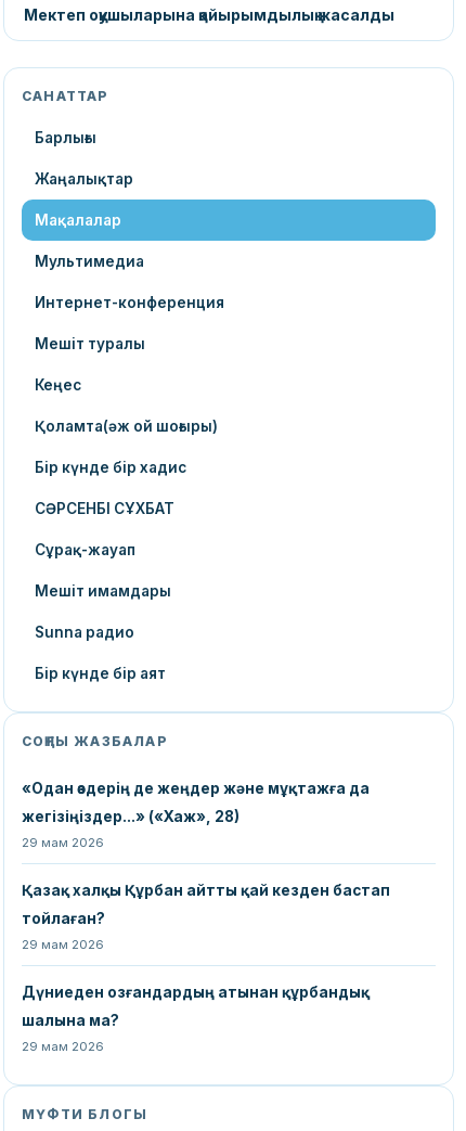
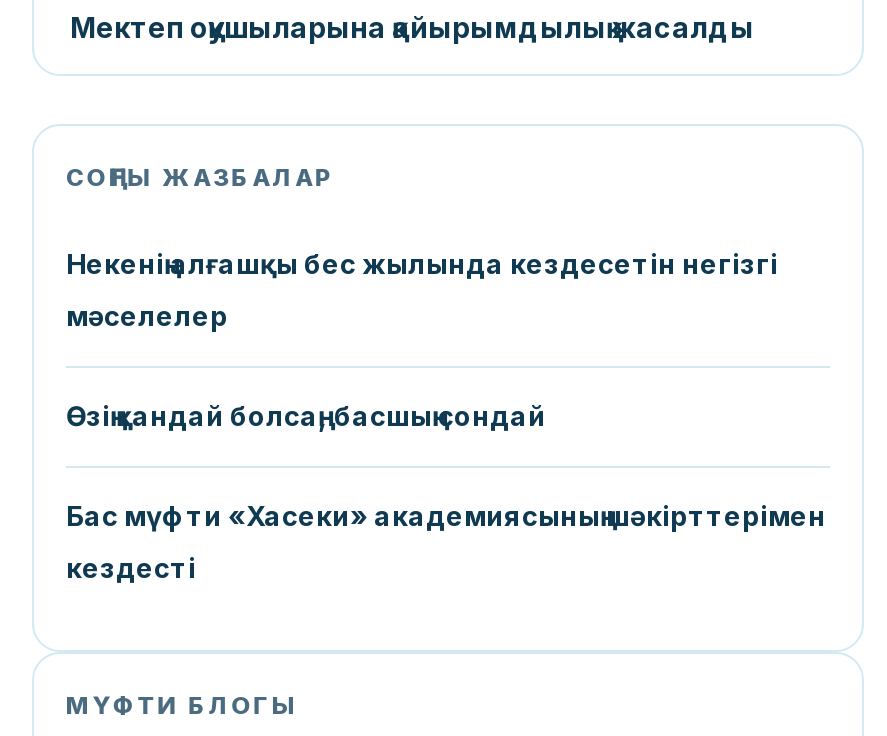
[22,88,224,682] САНАТТАР | Барлығы | Жаңалықтар | Мақалалар | Мультимедиа | Интернет-конференция | Мешіт туралы | Кеңес | Қоламта(әж ой шоғыры) | Бір күнде бір хадис | СӘРСЕНБІ СҰХБАТ | Сұрақ-жауап | Мешіт имамдары | Sunna радио | Бір күнде бір аят -> none
[22,780,390,1054] «Одан өздерің де жеңдер жəне мұқтажға да | жегізіңіздер...» («Хаж», 28) | 29 мам 2026 | Қазақ халқы Құрбан айтты қай кезден бастап | тойлаған? | 29 мам 2026 | Дүниеден озғандардың атынан құрбандық | шалына ма? | 29 мам 2026 -> [66,248,826,584] Некенің алғашқы бес жылында кездесетін негізгі | мәселелер | Өзің қандай болсаң, басшың сондай | Бас мүфти «Хасеки» академиясының шәкірттерімен | кездесті

